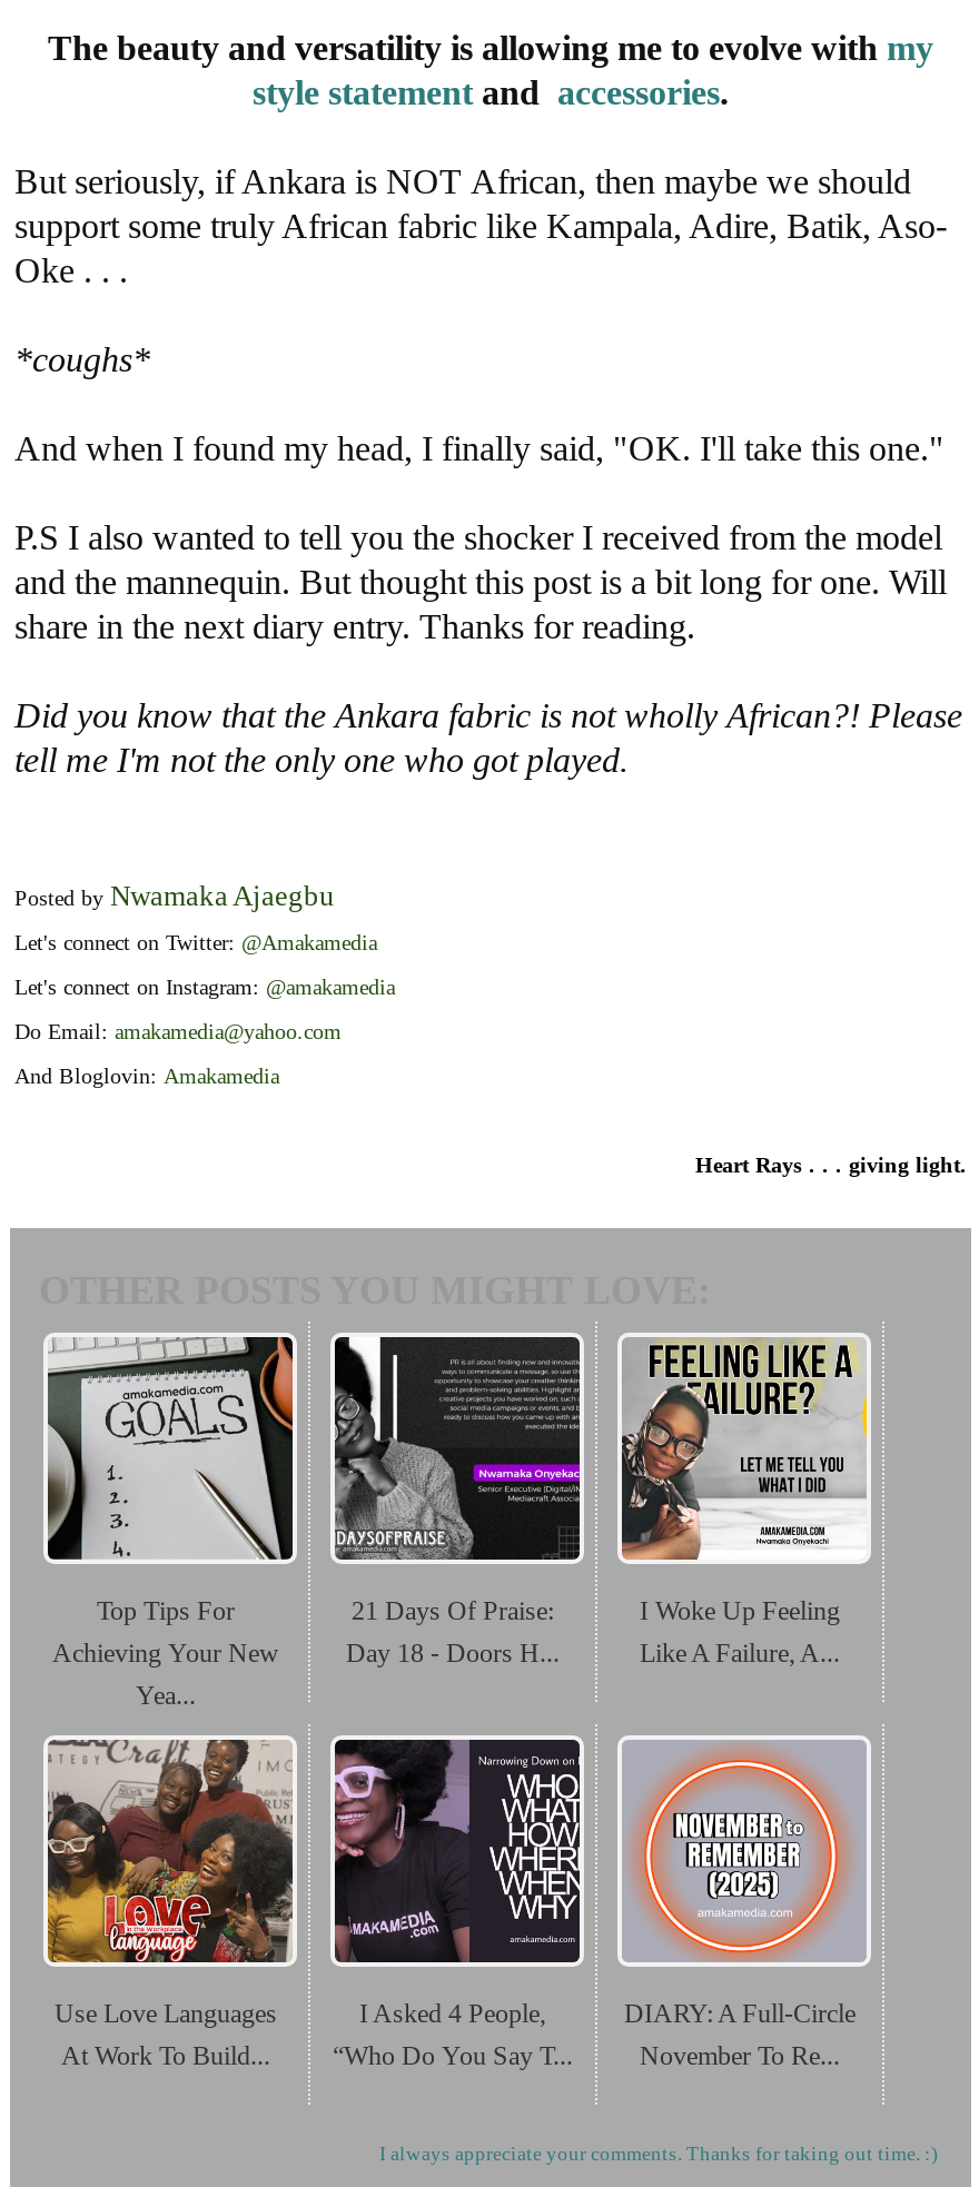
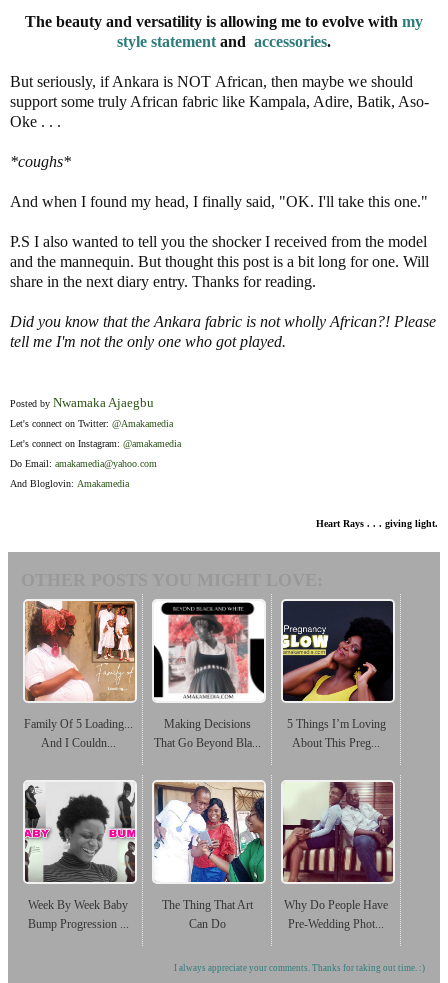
[46,1335,295,1711] [image] | Top Tips For | Achieving Your New | Yea... -> [23,601,135,750] [image] | Family Of 5 Loading... | And I Couldn...
[333,1335,582,1669] [image] | 21 Days Of Praise: | Day 18 - Doors H... -> [153,600,265,750] [image] | Making Decisions | That Go Beyond Bla...
[620,1337,869,1669] [image] | I Woke Up Feeling | Like A Failure, A... -> [282,600,394,750] [image] | 5 Things I’m Loving | About This Preg...
[46,1738,295,2072] [image] | Use Love Languages | At Work To Build... -> [24,782,136,931] [image] | Week By Week Baby | Bump Progression ...
[333,1738,582,2072] [image] | I Asked 4 People, | “Who Do You Say T... -> [153,782,265,931] [image] | The Thing That Art | Can Do
[622,1740,864,2072] [image] | DIARY: A Full-Circle | November To Re... -> [283,782,393,931] [image] | Why Do People Have | Pre-Wedding Phot...

